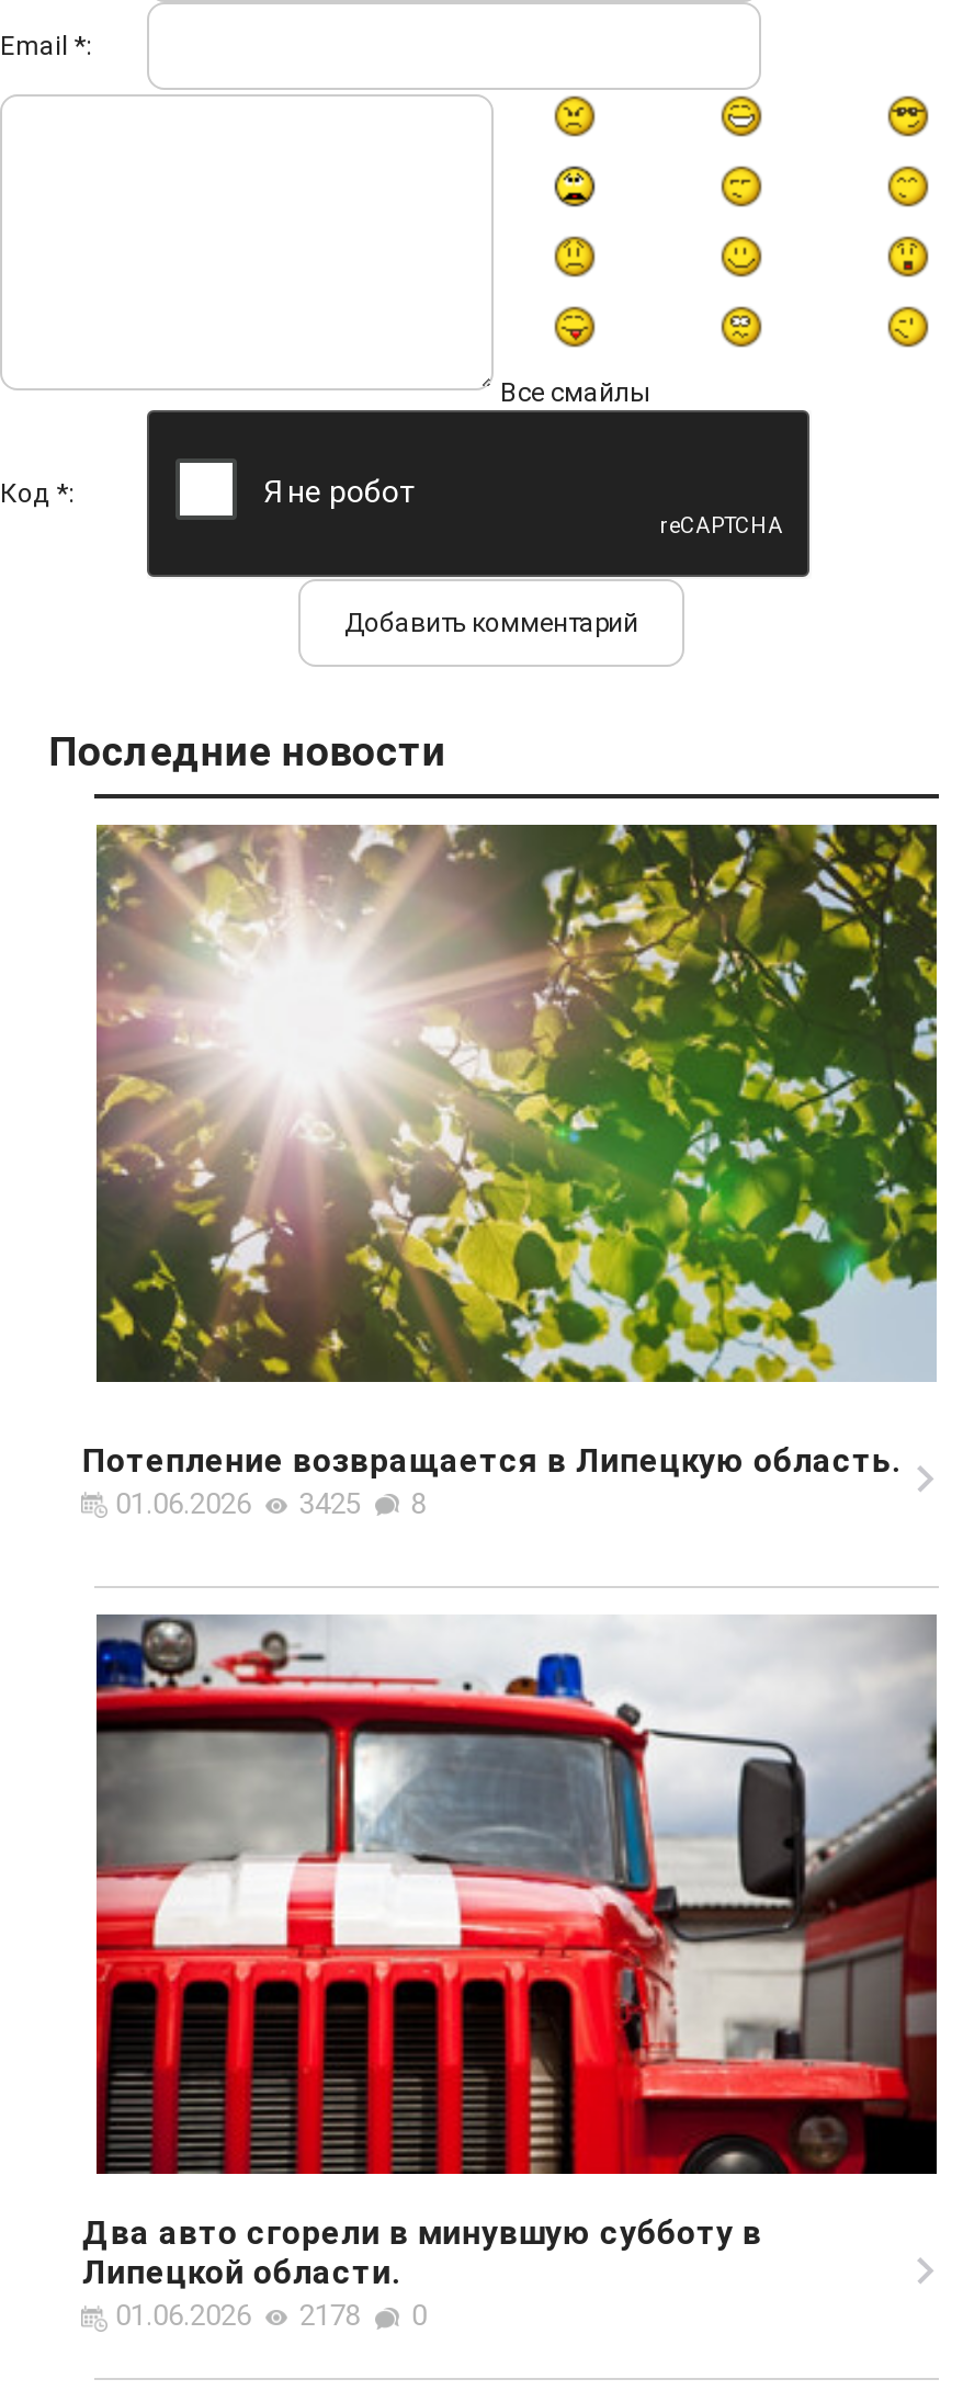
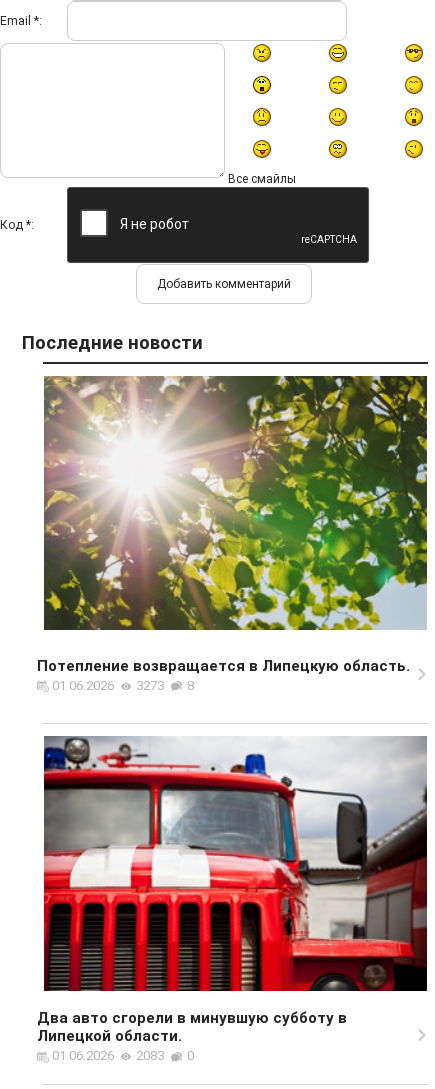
[115,1487,426,1520] 01.06.2026 3425 8 -> [52,678,194,693] 01.06.2026 3273 8
[115,2299,426,2332] 01.06.2026 2178 0 -> [52,1048,194,1063] 01.06.2026 2083 0

